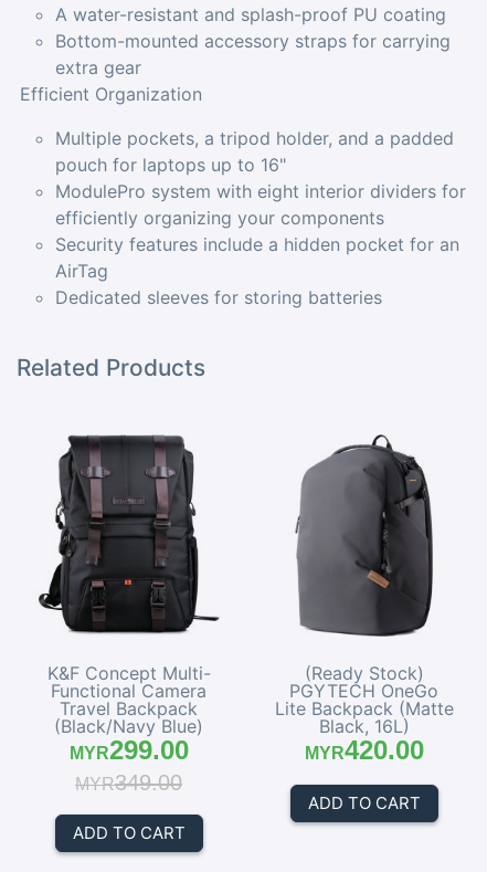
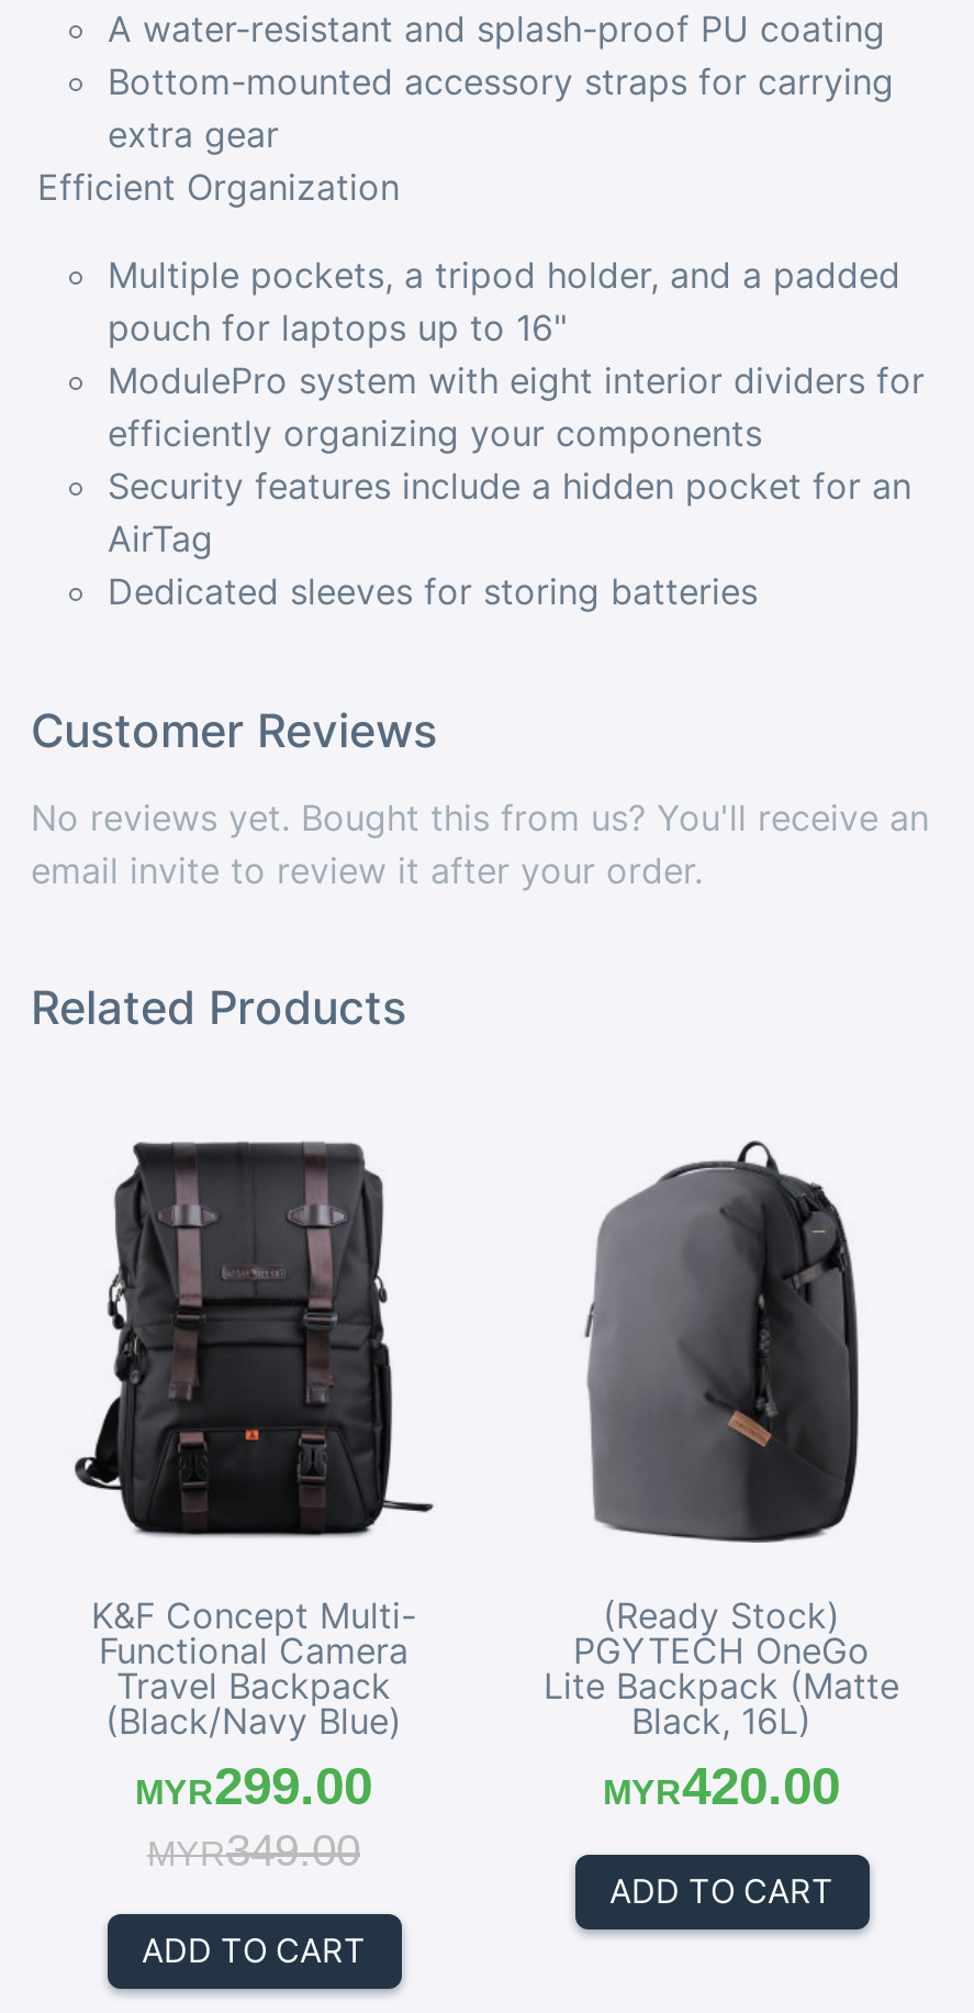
none -> [31,702,929,891] Customer Reviews | No reviews yet. Bought this from us? You'll receive an | email invite to review it after your order.

